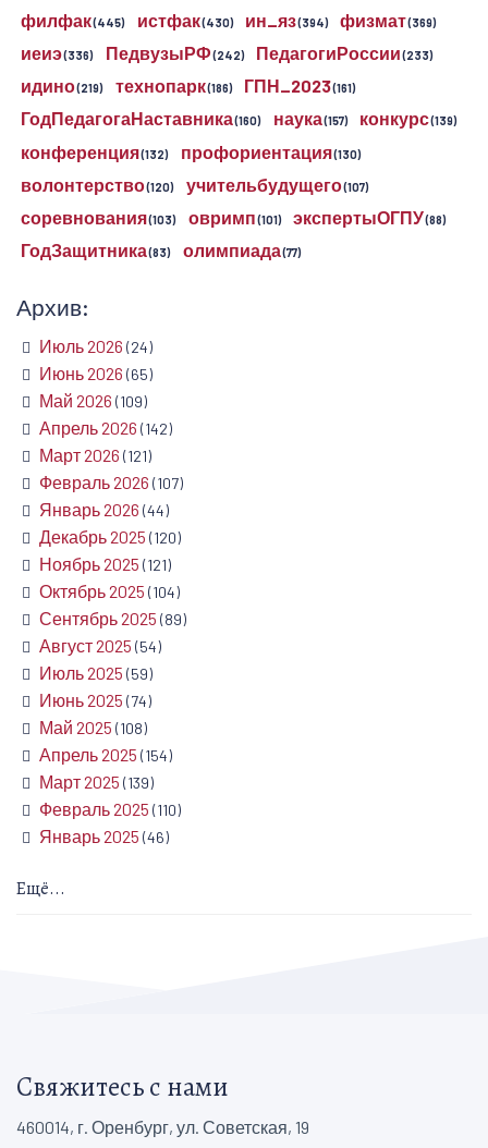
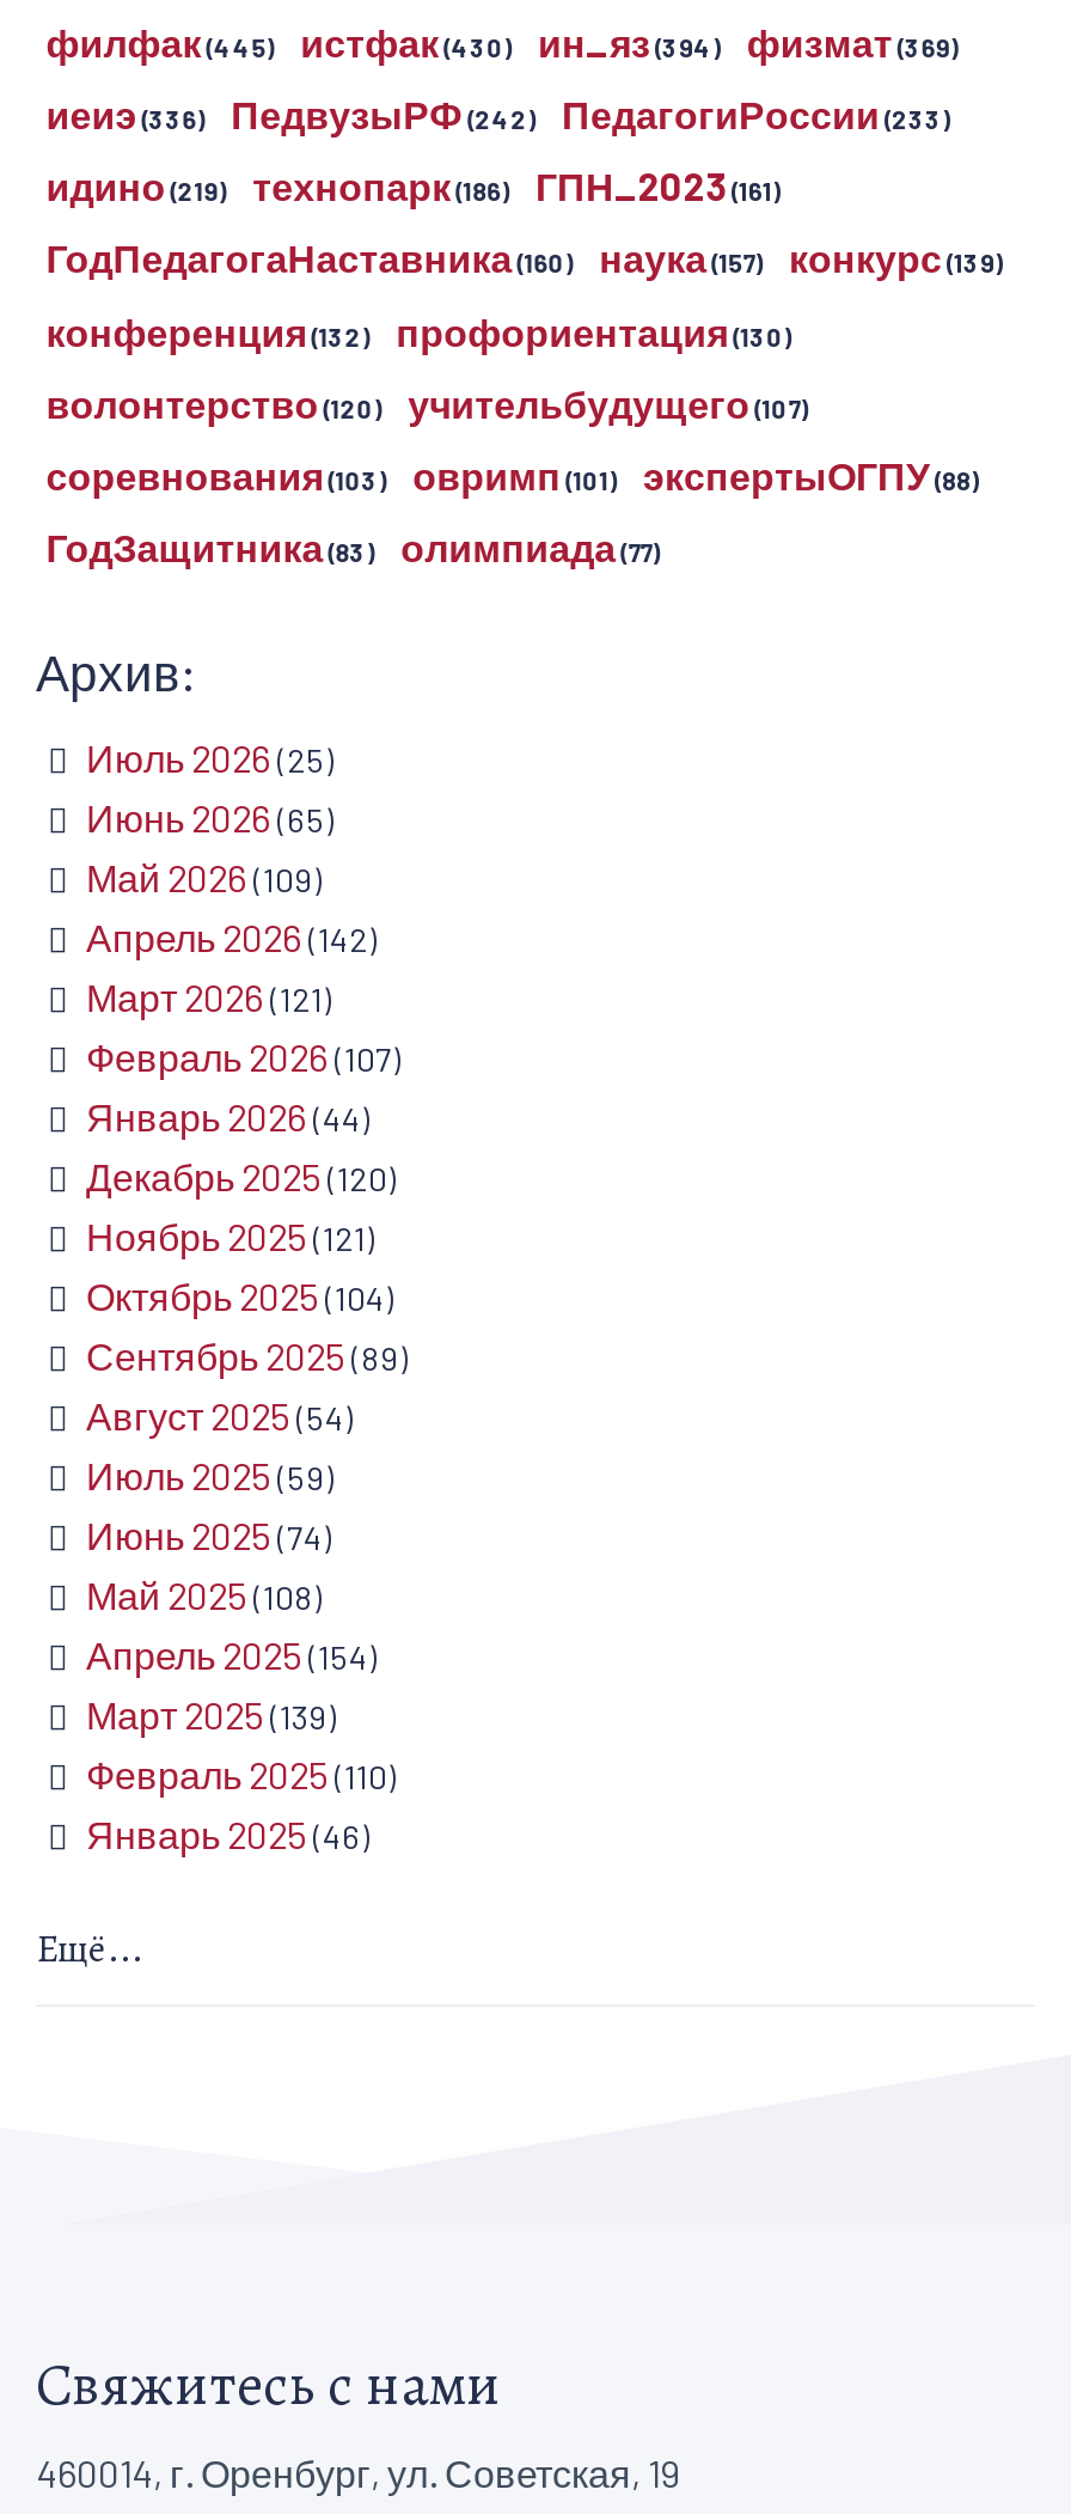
[39,335,152,356] Июль 2026 (24) -> [86,733,335,779] Июль 2026 (25)

